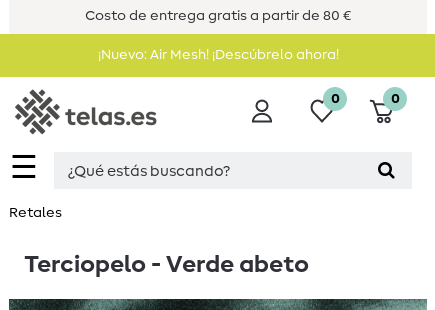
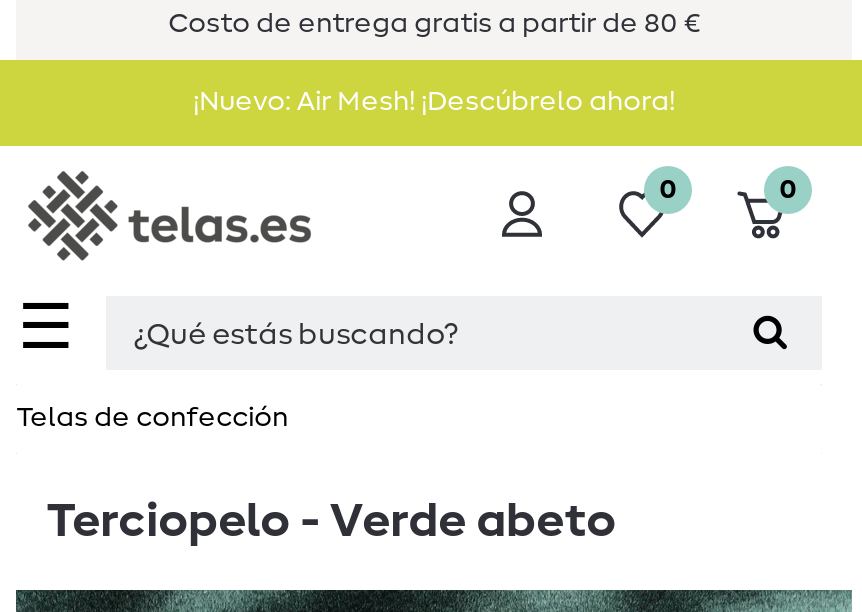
[9,206,62,220] Retales -> [16,405,288,433] Telas de confección

